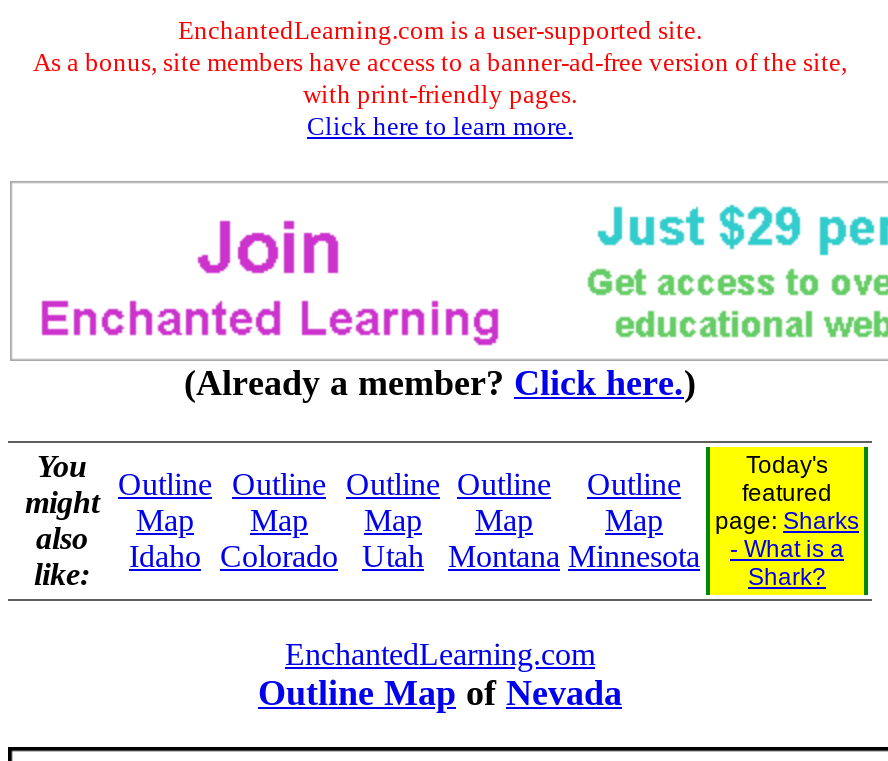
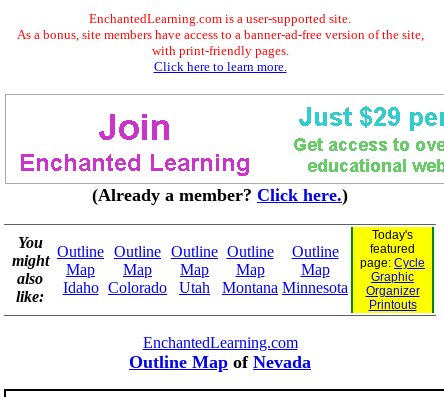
[715,507,859,591] page: Sharks | - What is a | Shark? -> [360,256,425,312] page: Cycle | Graphic | Organizer | Printouts

